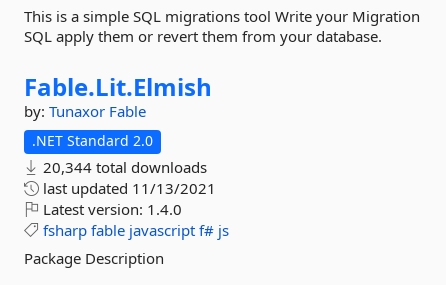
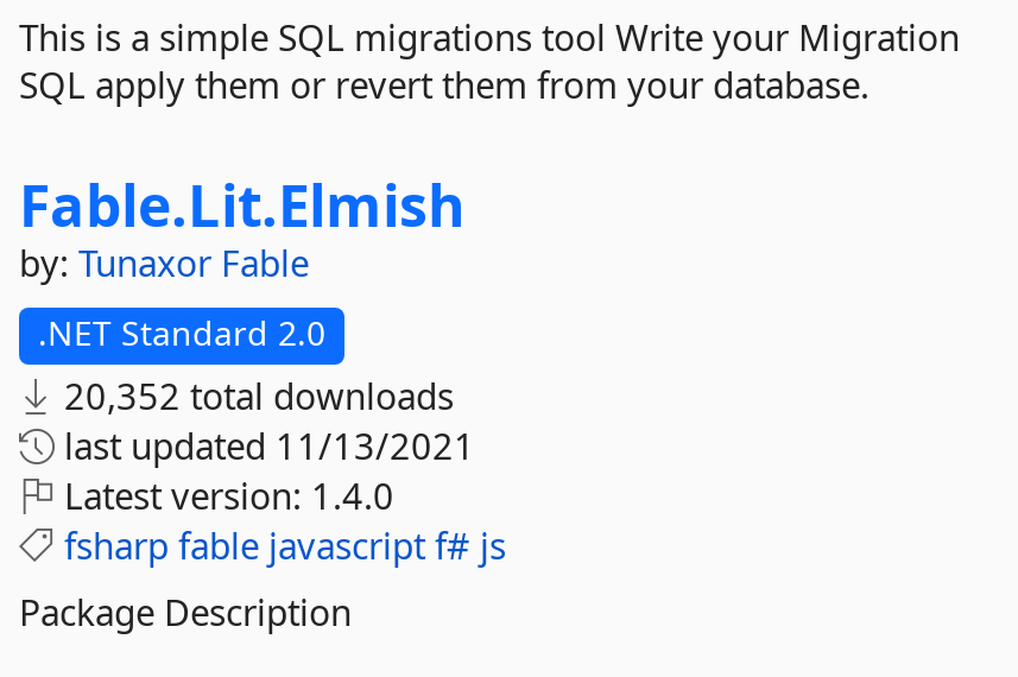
[39,157,207,177] 20,344 total downloads -> [55,372,454,419] 20,352 total downloads

